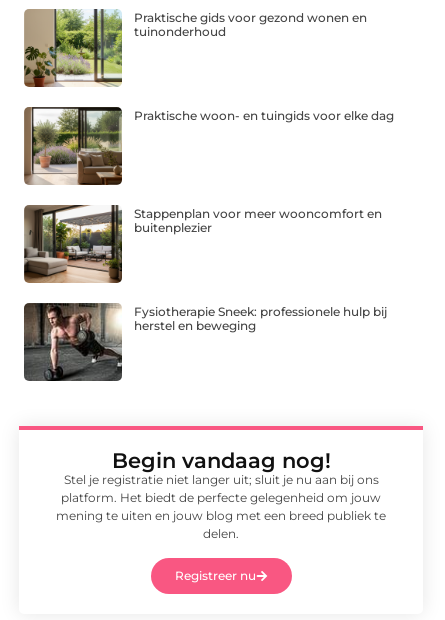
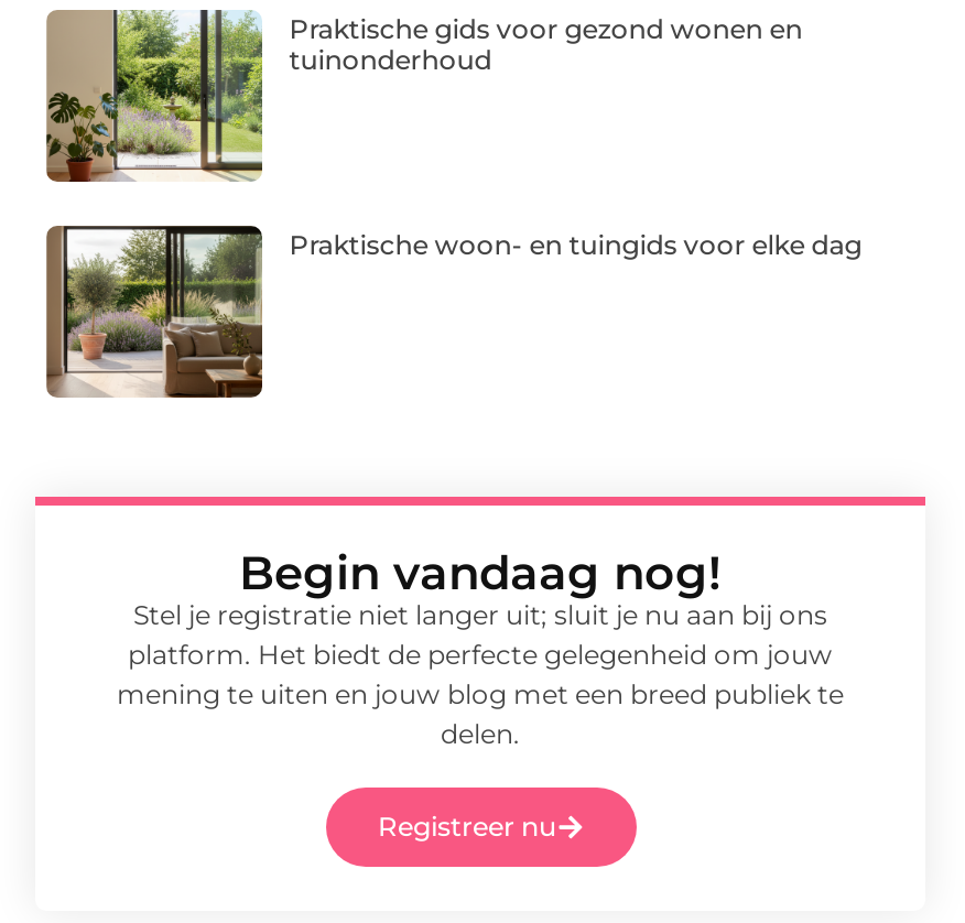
[23,204,382,283] [image] | Stappenplan voor meer wooncomfort en | buitenplezier -> none
[23,302,387,382] [image] | Fysiotherapie Sneek: professionele hulp bij | herstel en beweging -> none

